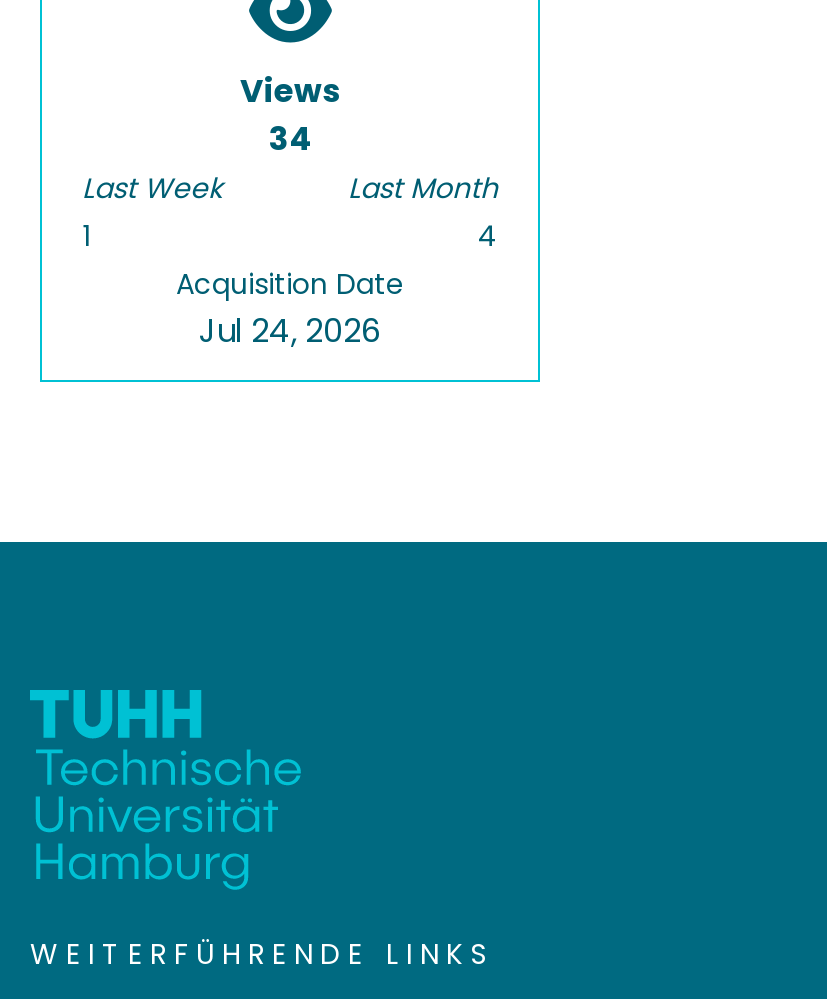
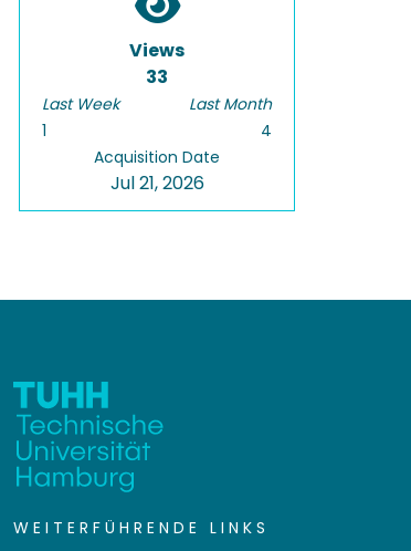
[269,116,311,162] 34 -> [146,64,168,90] 33
[199,308,381,354] Jul 24, 2026 -> [110,170,204,196] Jul 21, 2026

